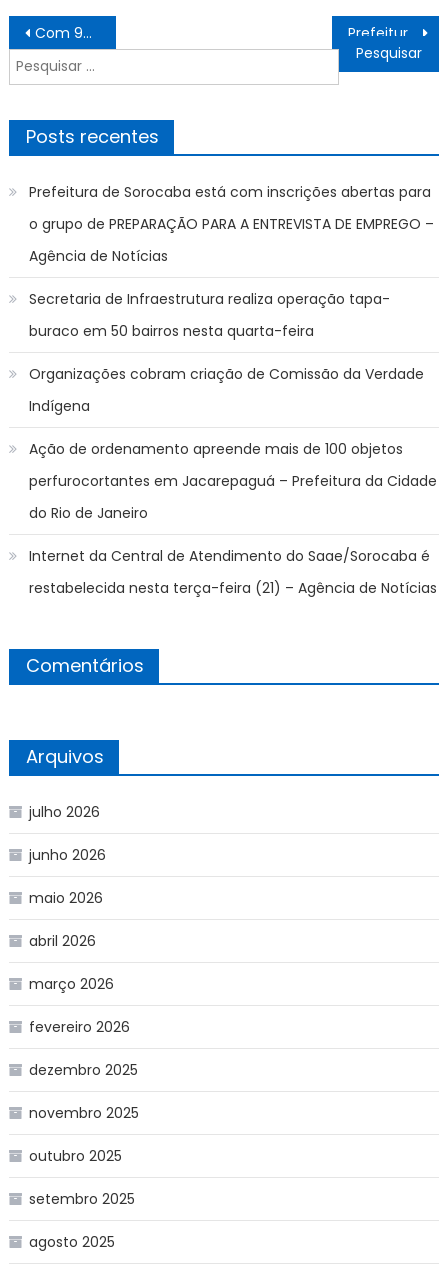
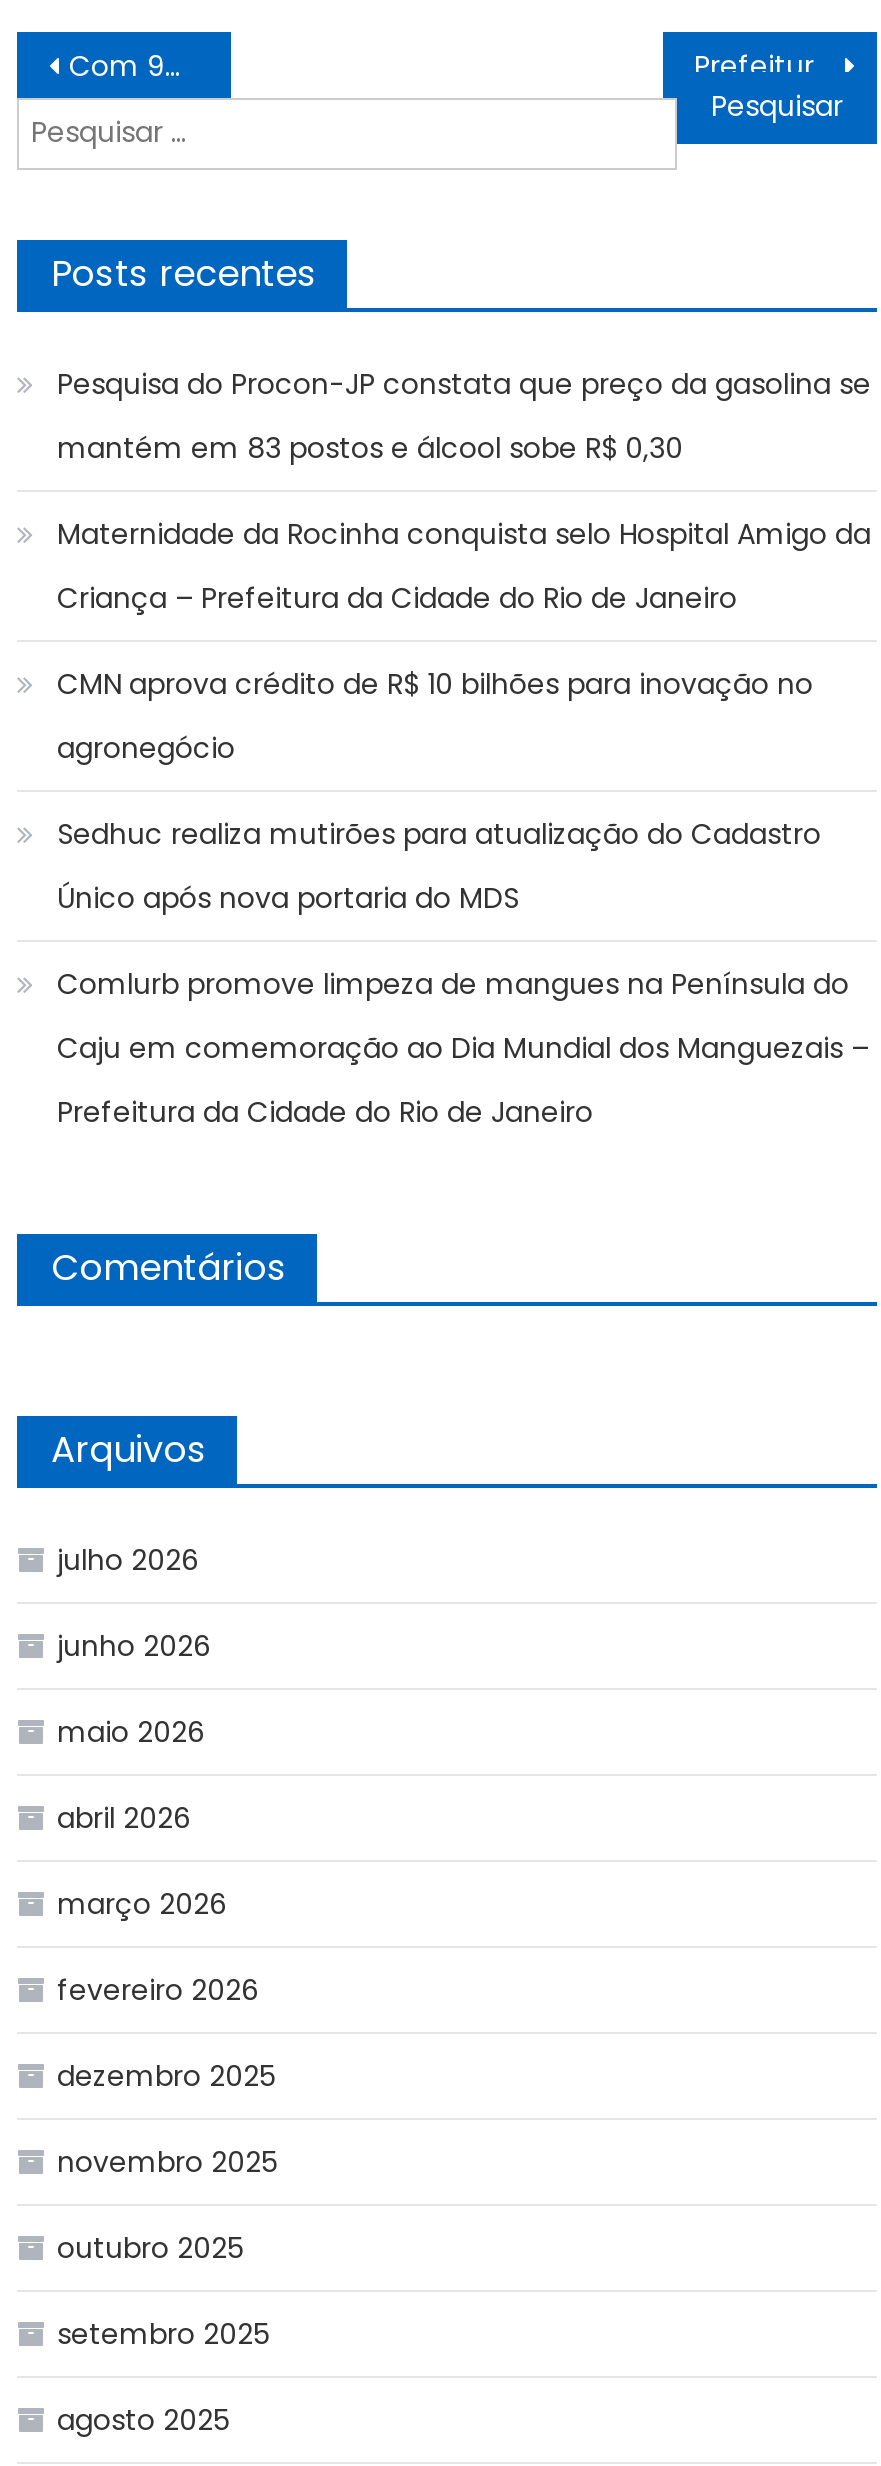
[29,182,437,598] Prefeitura de Sorocaba está com inscrições abertas para | o grupo de PREPARAÇÃO PARA A ENTREVISTA DE EMPREGO – | Agência de Notícias | Secretaria de Infraestrutura realiza operação tapa- | buraco em 50 bairros nesta quarta-feira | Organizações cobram criação de Comissão da Verdade | Indígena | Ação de ordenamento apreende mais de 100 objetos | perfurocortantes em Jacarepaguá – Prefeitura da Cidade | do Rio de Janeiro | Internet da Central de Atendimento do Saae/Sorocaba é | restabelecida nesta terça-feira (21) – Agência de Notícias -> [57,363,871,1131] Pesquisa do Procon-JP constata que preço da gasolina se | mantém em 83 postos e álcool sobe R$ 0,30 | Maternidade da Rocinha conquista selo Hospital Amigo da | Criança – Prefeitura da Cidade do Rio de Janeiro | CMN aprova crédito de R$ 10 bilhões para inovação no | agronegócio | Sedhuc realiza mutirões para atualização do Cadastro | Único após nova portaria do MDS | Comlurb promove limpeza de mangues na Península do | Caju em comemoração ao Dia Mundial dos Manguezais – | Prefeitura da Cidade do Rio de Janeiro

